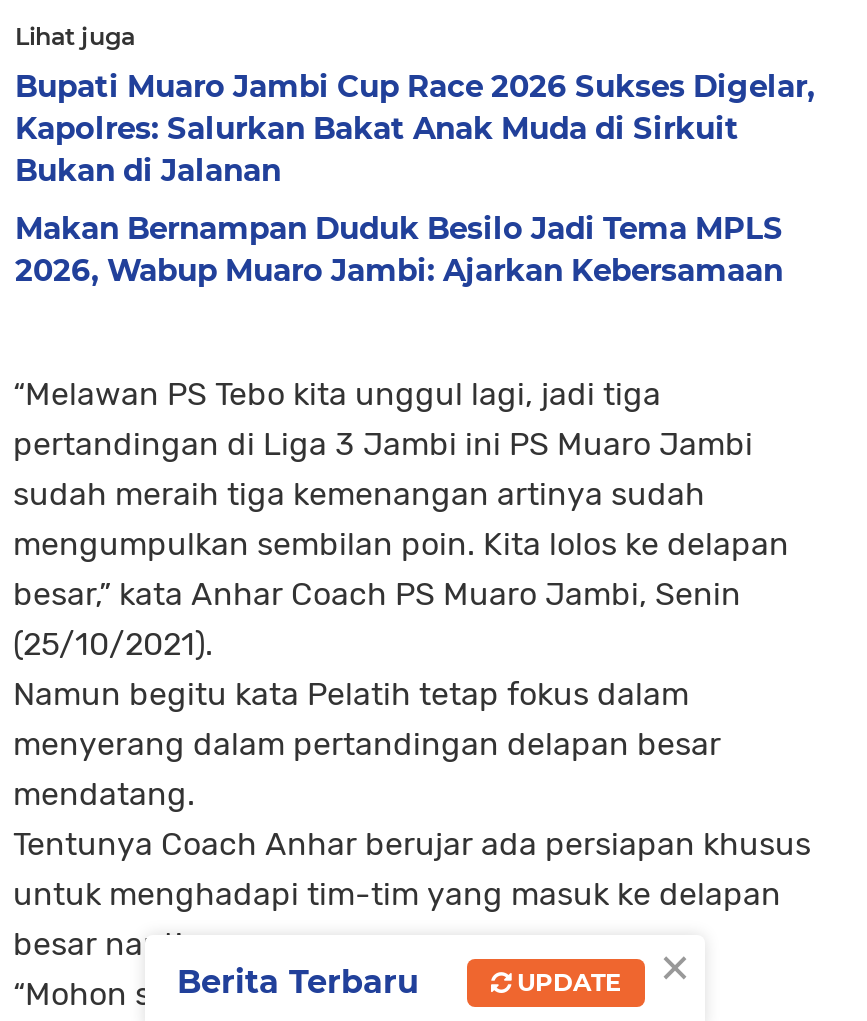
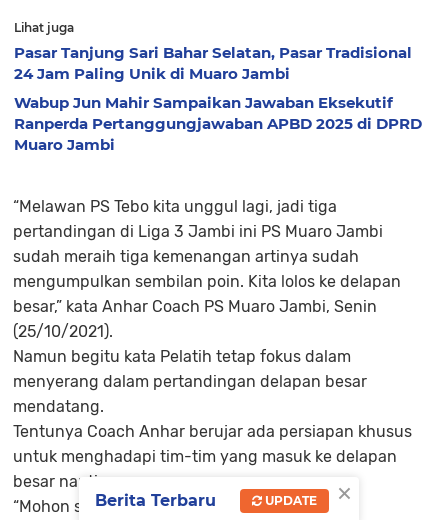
[15,68,815,190] Bupati Muaro Jambi Cup Race 2026 Sukses Digelar, | Kapolres: Salurkan Bakat Anak Muda di Sirkuit | Bukan di Jalanan -> [14,43,412,83] Pasar Tanjung Sari Bahar Selatan, Pasar Tradisional | 24 Jam Paling Unik di Muaro Jambi
[15,210,783,290] Makan Bernampan Duduk Besilo Jadi Tema MPLS | 2026, Wabup Muaro Jambi: Ajarkan Kebersamaan -> [14,93,422,154] Wabup Jun Mahir Sampaikan Jawaban Eksekutif | Ranperda Pertanggungjawaban APBD 2025 di DPRD | Muaro Jambi

